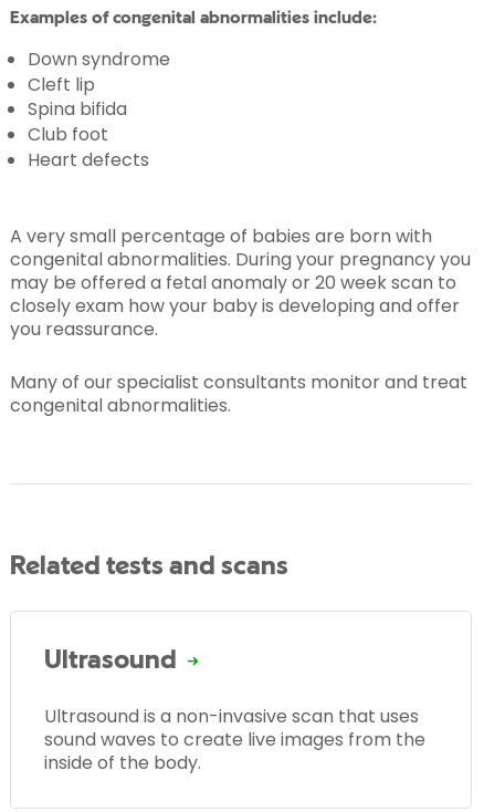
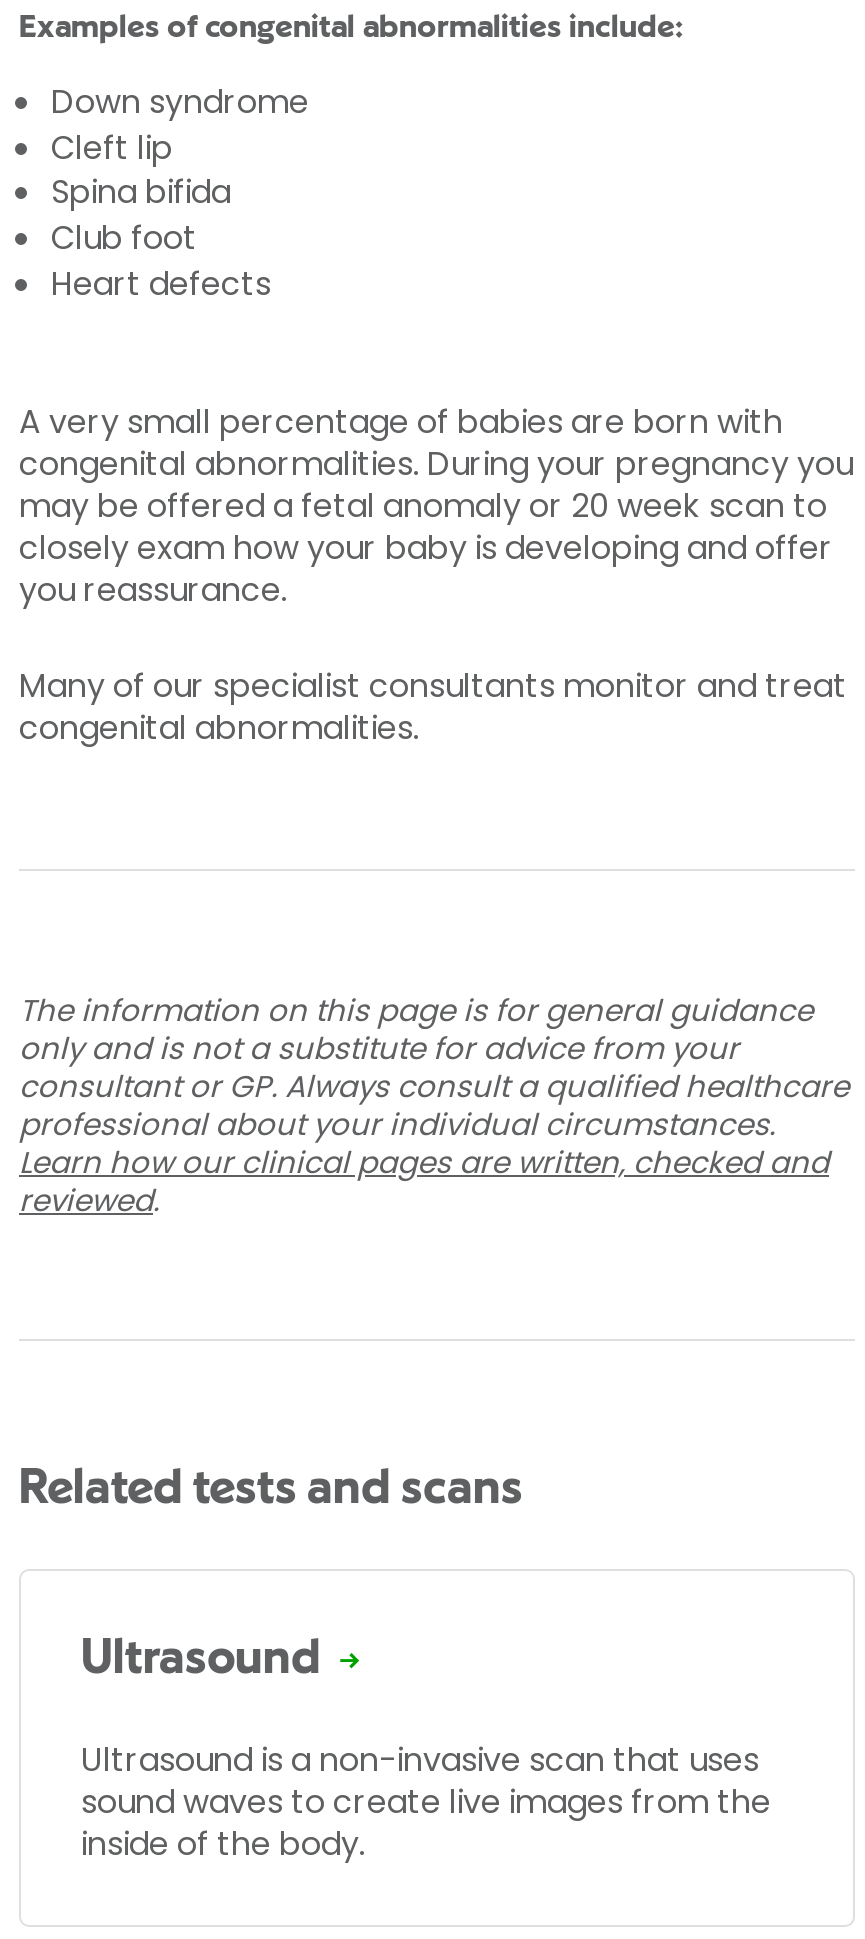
none -> [19,989,849,1221] The information on this page is for general guidance | only and is not a substitute for advice from your | consultant or GP. Always consult a qualified healthcare | professional about your individual circumstances. | Learn how our clinical pages are written, checked and | reviewed.

